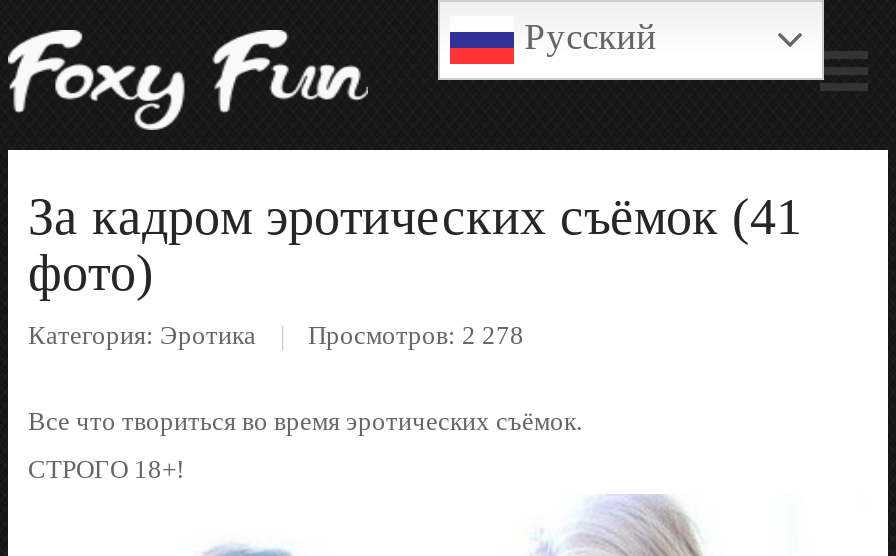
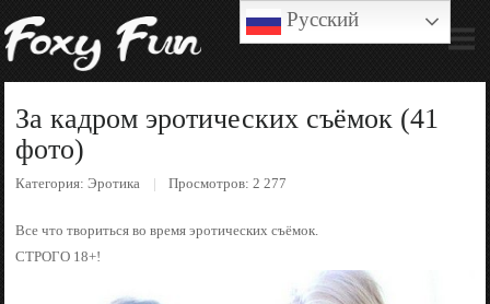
[28,320,524,350] Категория: Эротика Просмотров: 2 278 -> [15,175,287,191] Категория: Эротика Просмотров: 2 277

